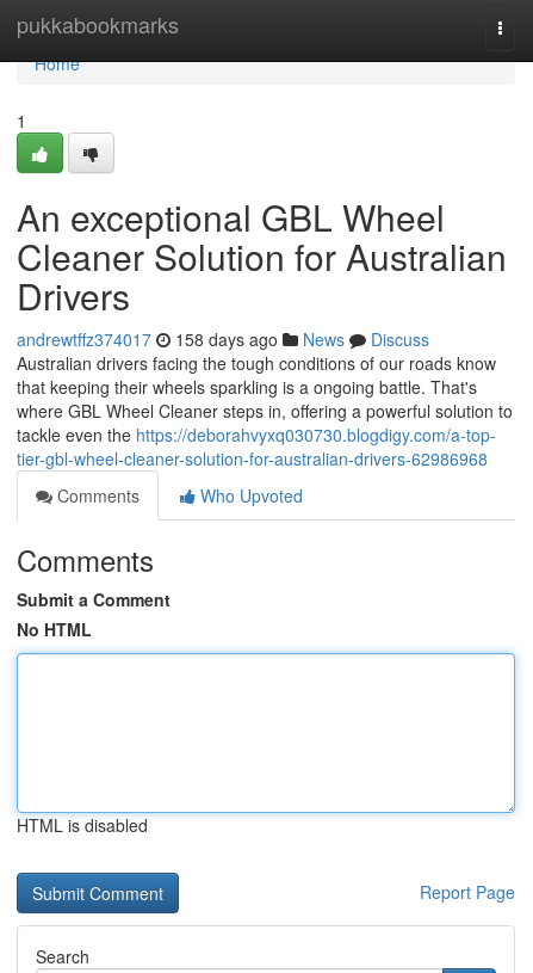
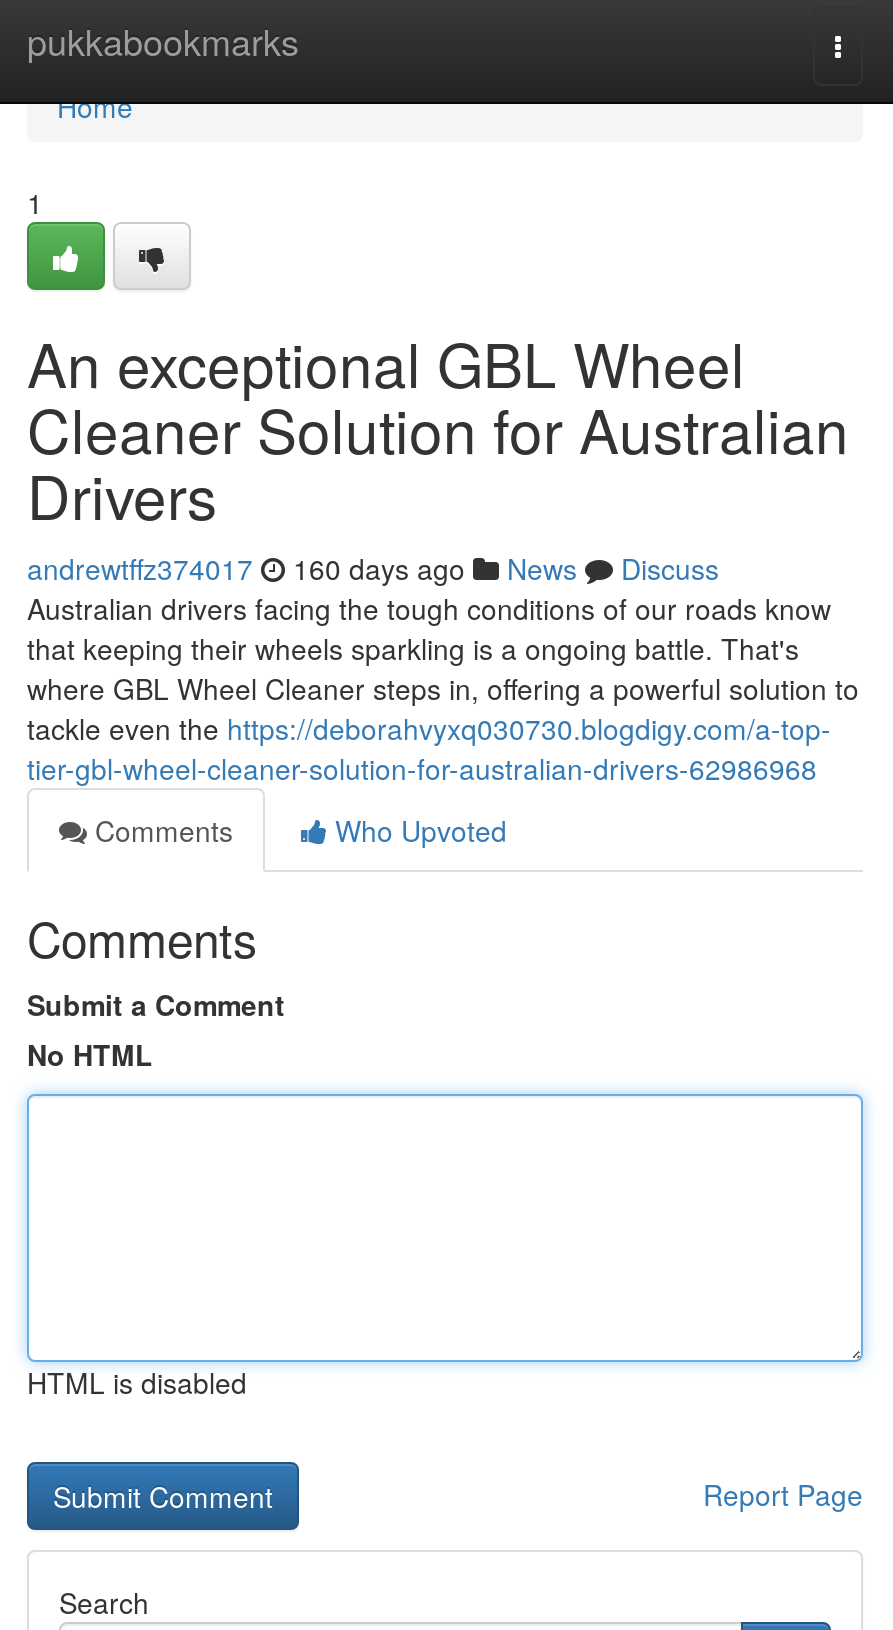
[17,327,429,351] andrewtffz374017 158 days ago News Discuss -> [27,548,719,588] andrewtffz374017 160 days ago News Discuss

